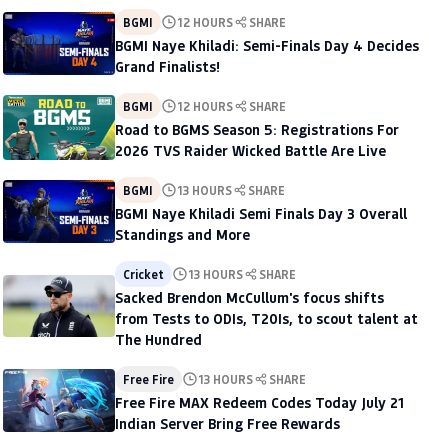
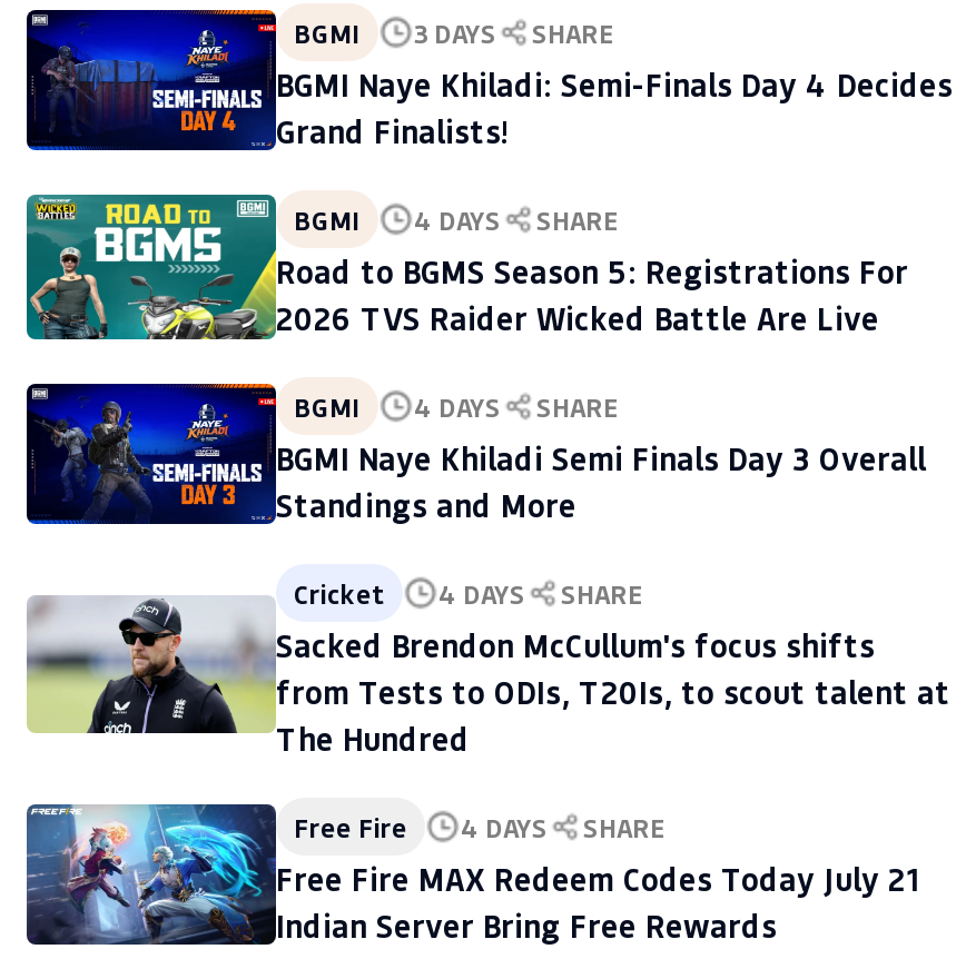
[123,14,286,30] BGMI 12 HOURS SHARE -> [294,16,614,51] BGMI 3 DAYS SHARE
[123,98,286,114] BGMI 12 HOURS SHARE -> [294,202,619,238] BGMI 4 DAYS SHARE
[123,182,285,198] BGMI 13 HOURS SHARE -> [294,389,619,425] BGMI 4 DAYS SHARE
[123,266,296,282] Cricket 13 HOURS SHARE -> [294,576,643,612] Cricket 4 DAYS SHARE
[123,371,306,387] Free Fire 13 HOURS SHARE -> [294,810,666,846] Free Fire 4 DAYS SHARE

